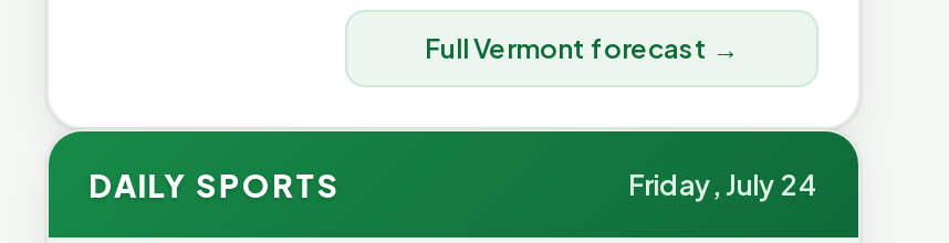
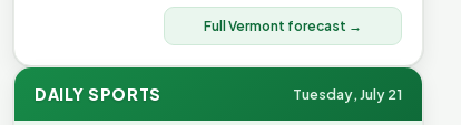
[628,167,818,203] Friday, July 24 -> [293,86,402,103] Tuesday, July 21

